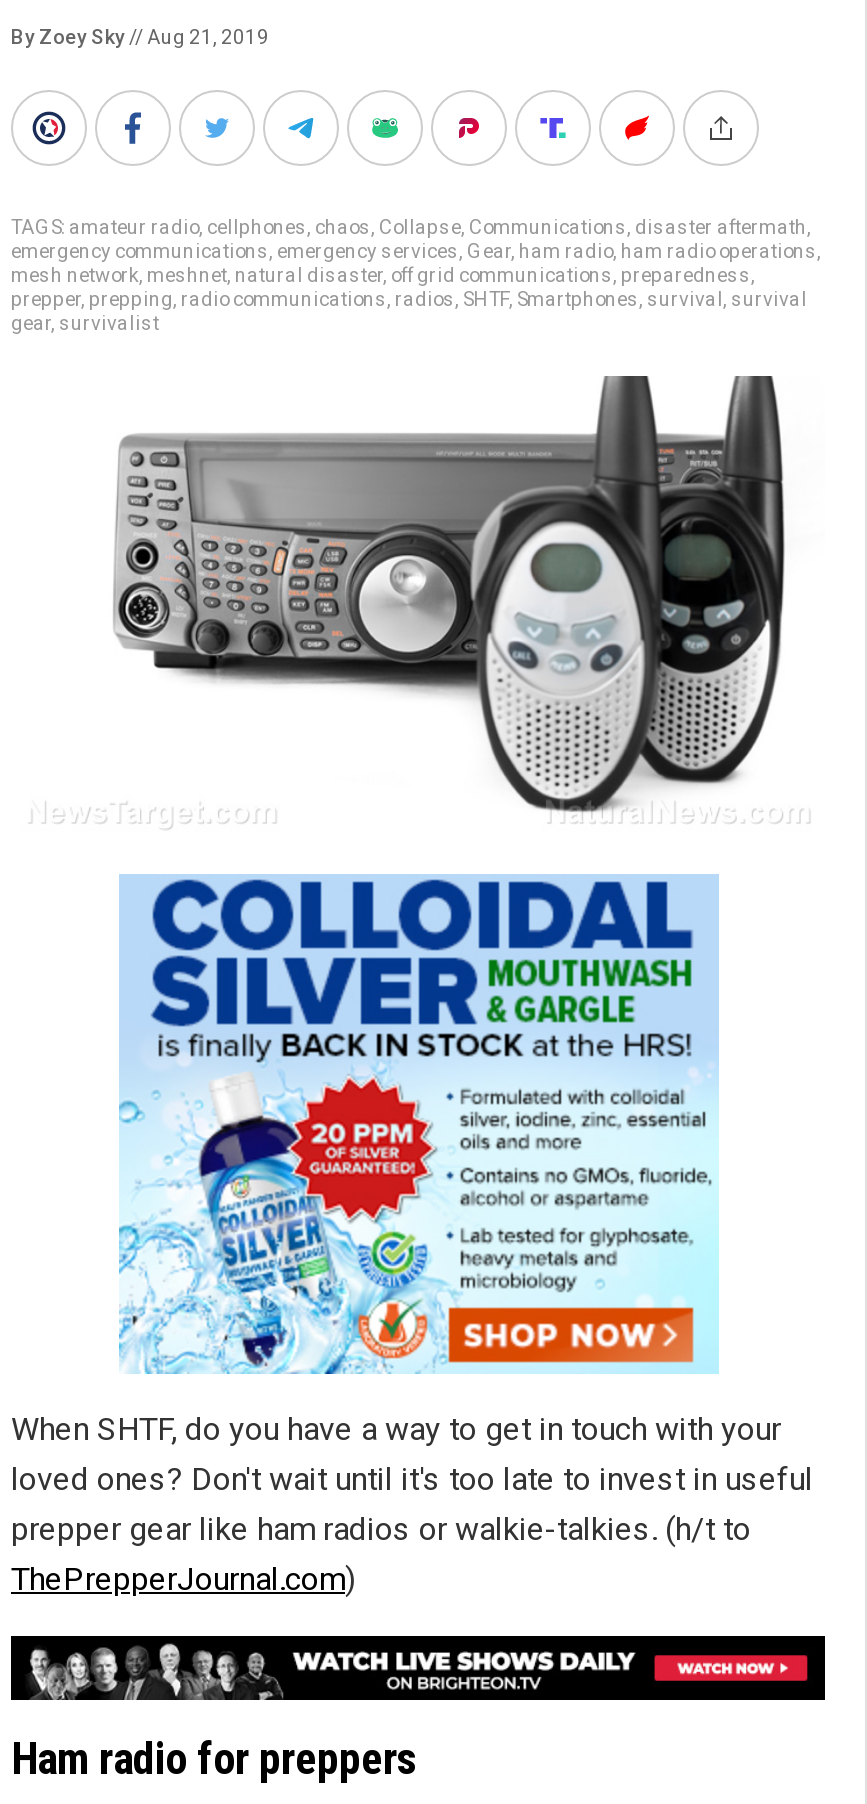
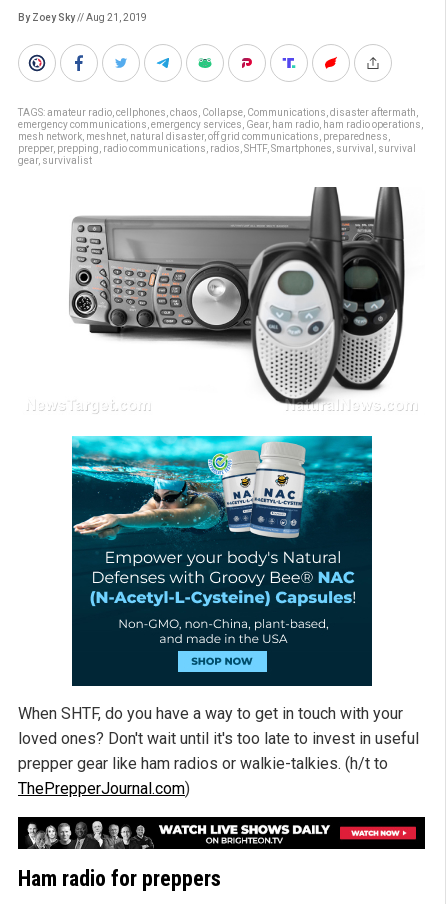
[119,876,719,1376] [image] -> [71,436,373,687] [image]

